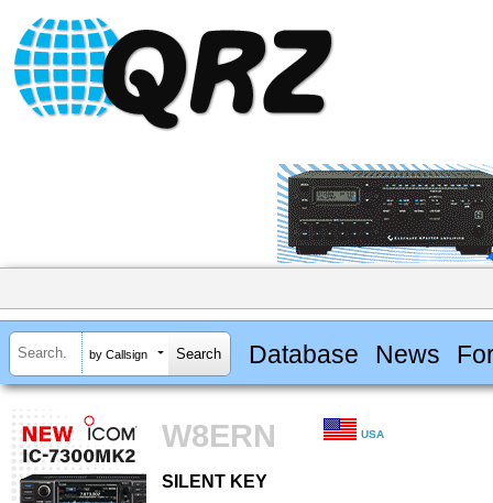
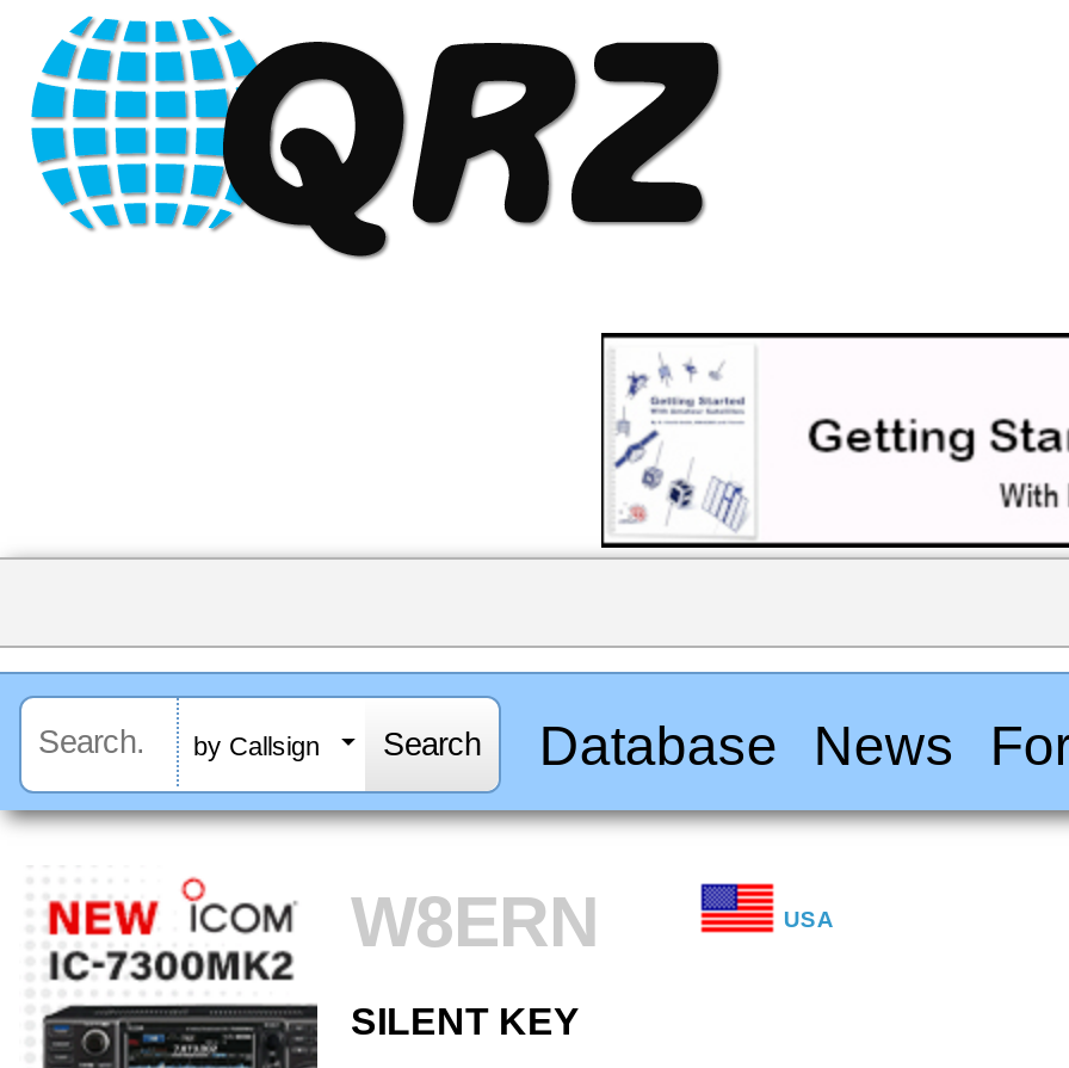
[277,164,490,263] [image] -> [599,331,1062,550] [image]

